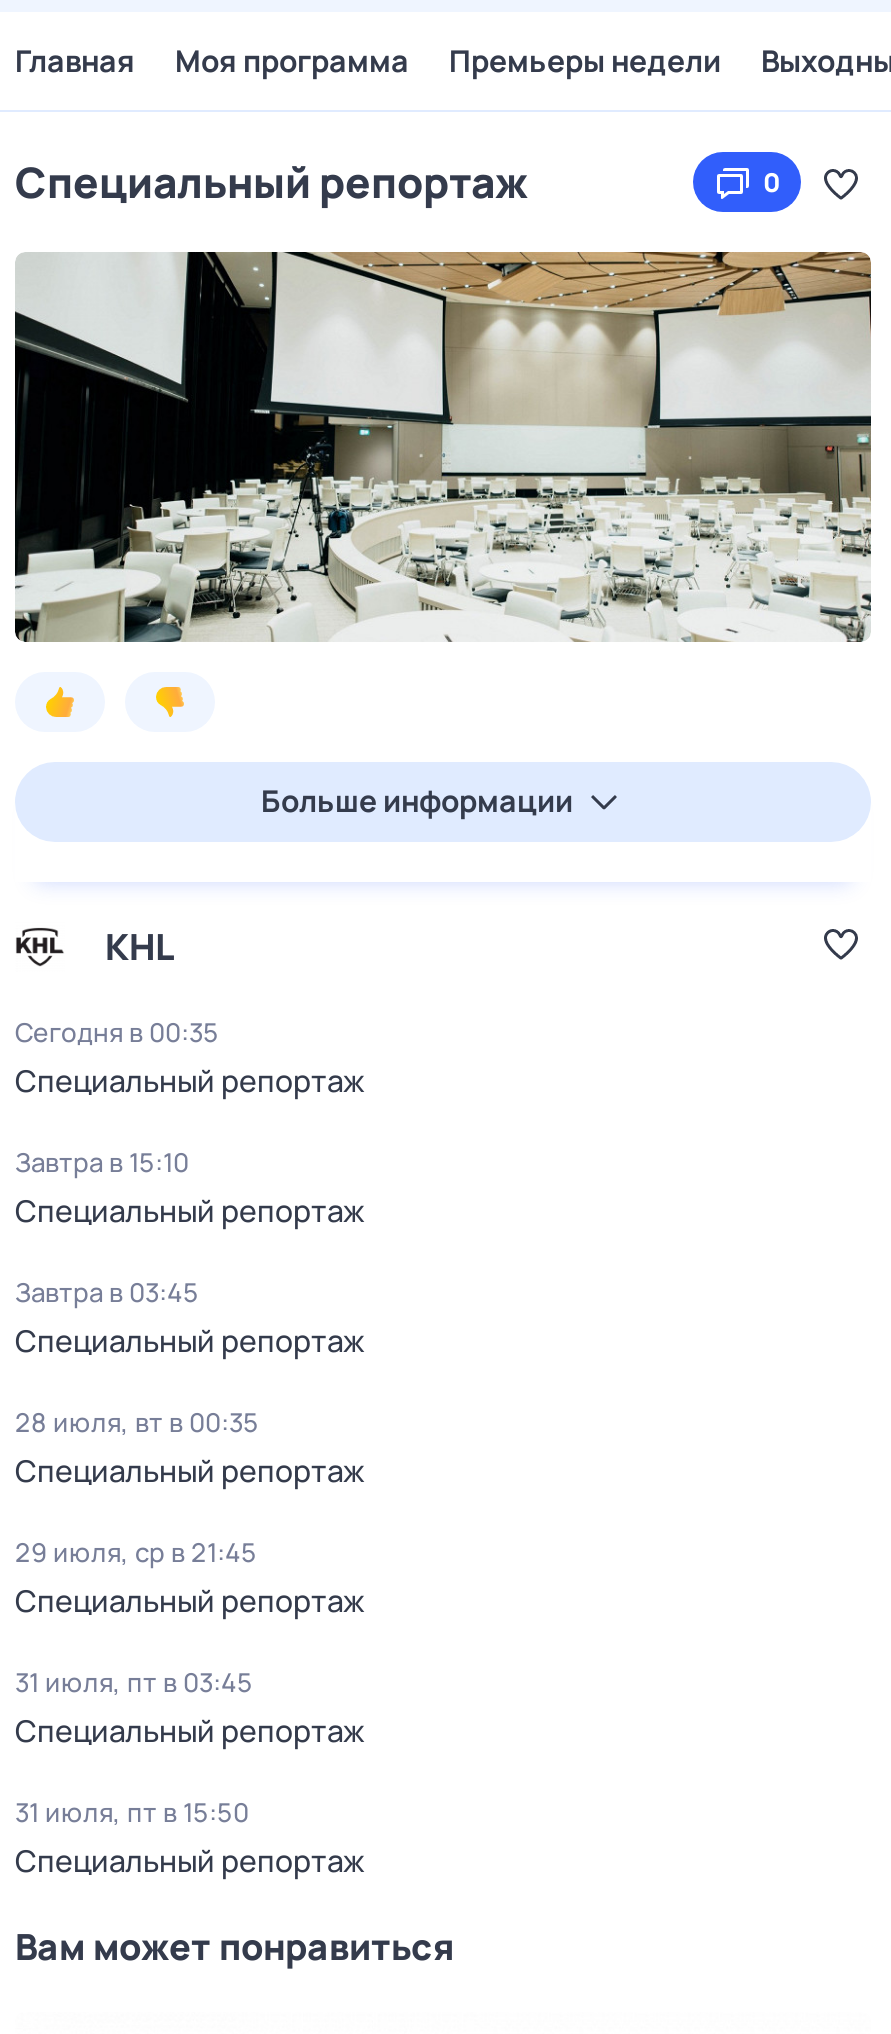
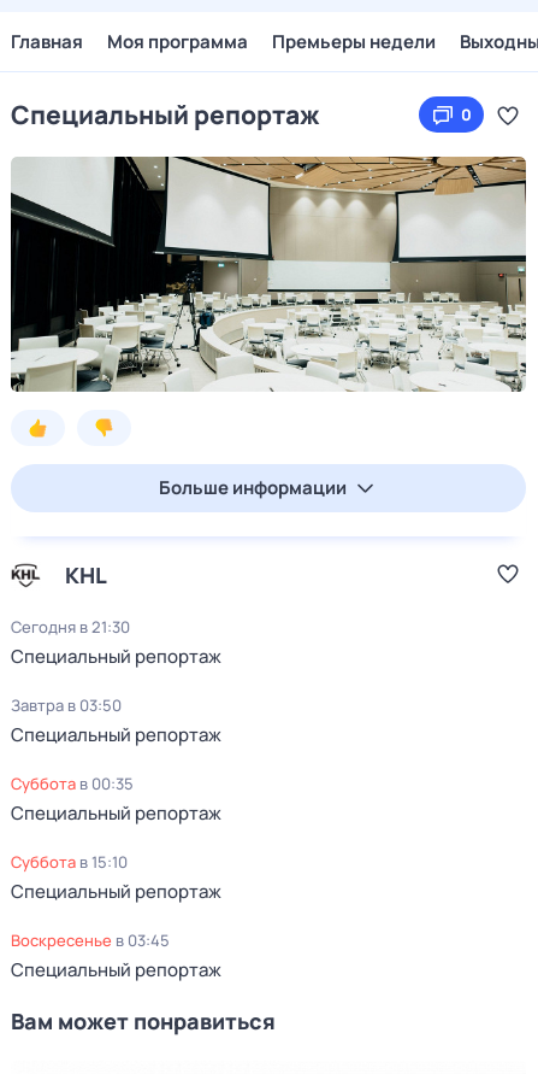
[15,1014,219,1050] Сегодня в 00:35 -> [11,616,130,638] Сегодня в 21:30
[15,1144,189,1180] Завтра в 15:10 -> [11,694,122,716] Завтра в 03:50
[15,1274,199,1310] Завтра в 03:45 -> [22,773,134,794] суббота в 00:35
[15,1404,259,1440] 28 июля, вт в 00:35 -> [22,851,128,873] суббота в 15:10
[15,1534,365,1830] 29 июля, ср в 21:45 | Специальный репортаж | 31 июля, пт в 03:45 | Специальный репортаж | 31 июля, пт в 15:50 -> [20,929,170,951] воскресенье в 03:45

